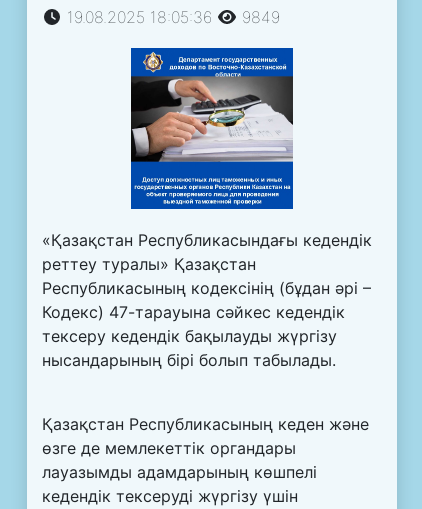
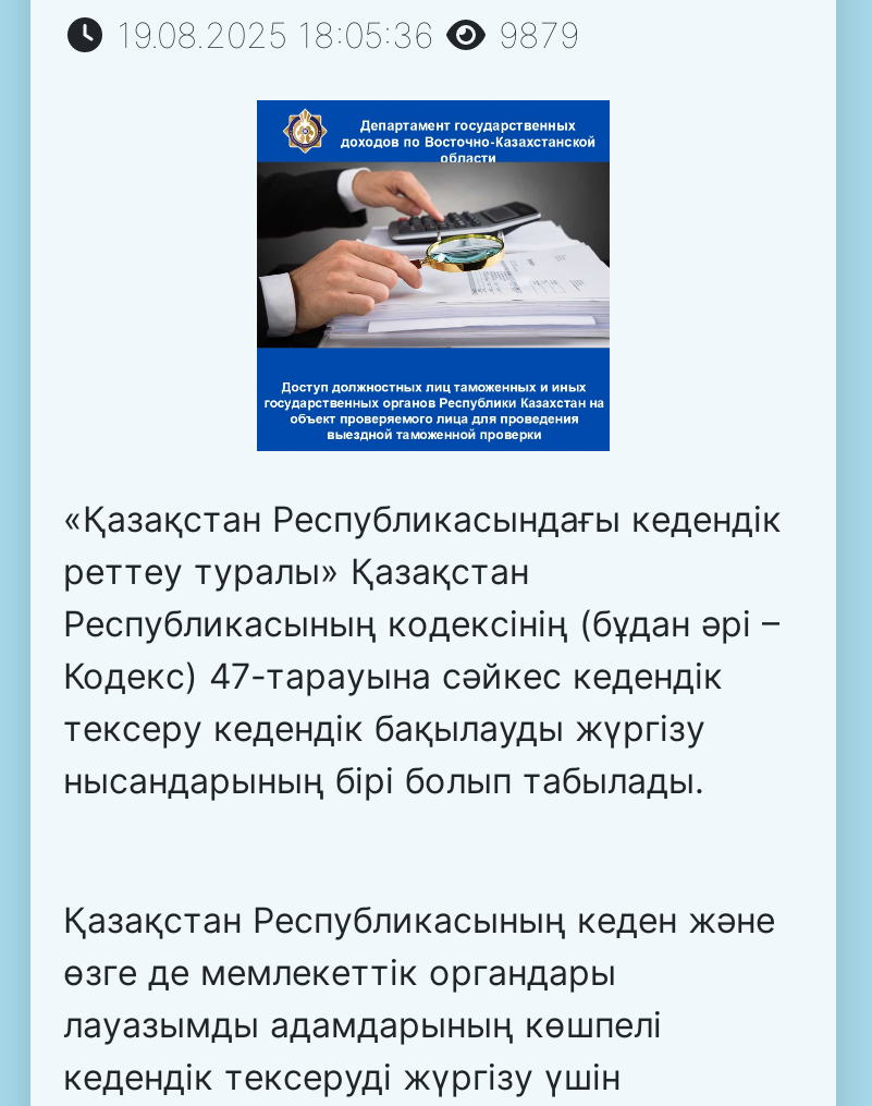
[62,7,280,27] 19.08.2025 18:05:36 9849 -> [107,12,579,56] 19.08.2025 18:05:36 9879

